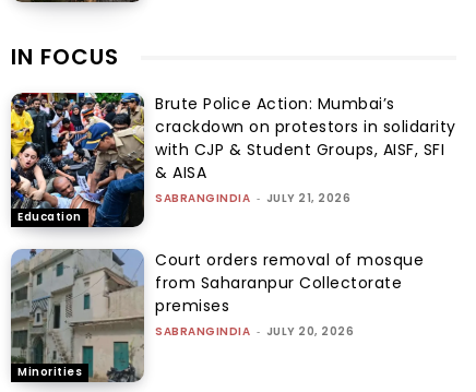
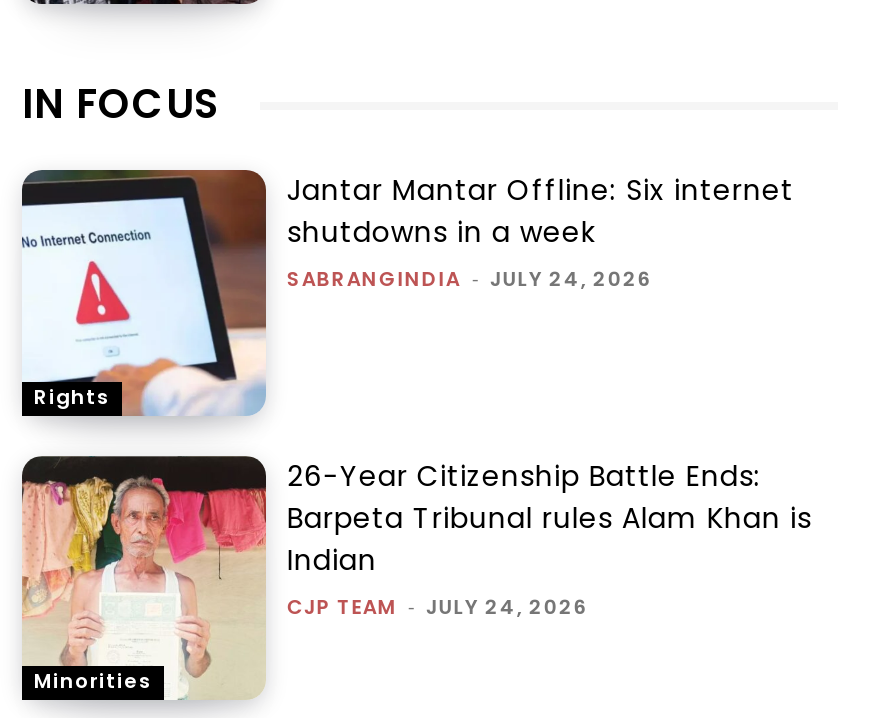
[10,92,145,228] [image] | Education -> [20,168,266,416] [image] | Rights
[155,93,456,207] Brute Police Action: Mumbai’s | crackdown on protestors in solidarity | with CJP & Student Groups, AISF, SFI | & AISA | SABRANGINDIA - JULY 21, 2026 -> [287,170,794,294] Jantar Mantar Offline: Six internet | shutdowns in a week | SABRANGINDIA - JULY 24, 2026
[10,249,424,383] [image] | Court orders removal of mosque | from Saharanpur Collectorate | premises | SABRANGINDIA - JULY 20, 2026 -> [20,455,812,700] [image] | 26-Year Citizenship Battle Ends: | Barpeta Tribunal rules Alam Khan is | Indian | CJP TEAM - JULY 24, 2026

